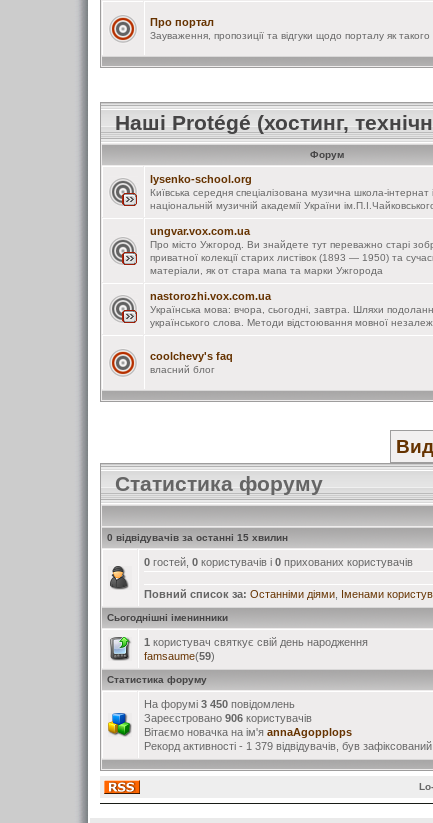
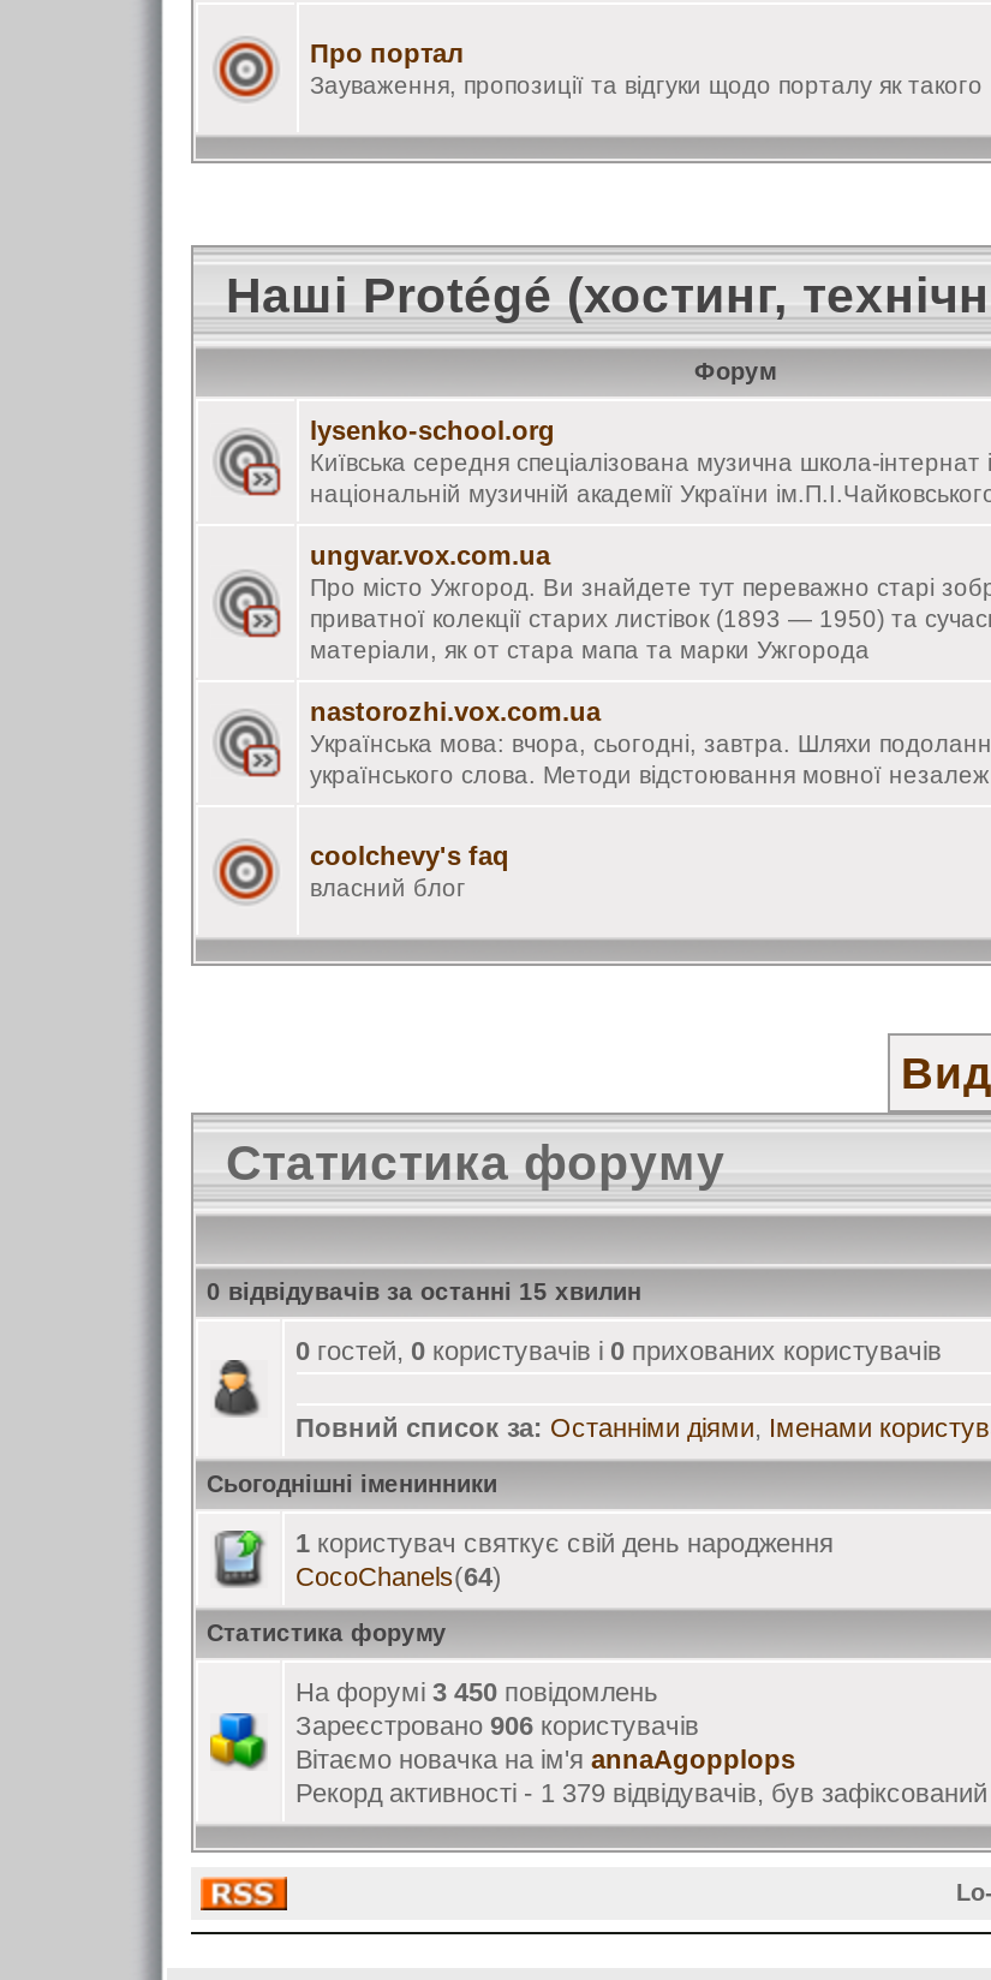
[143,650,214,662] famsaume(59) -> [295,1562,502,1591] CocoChanels(64)

